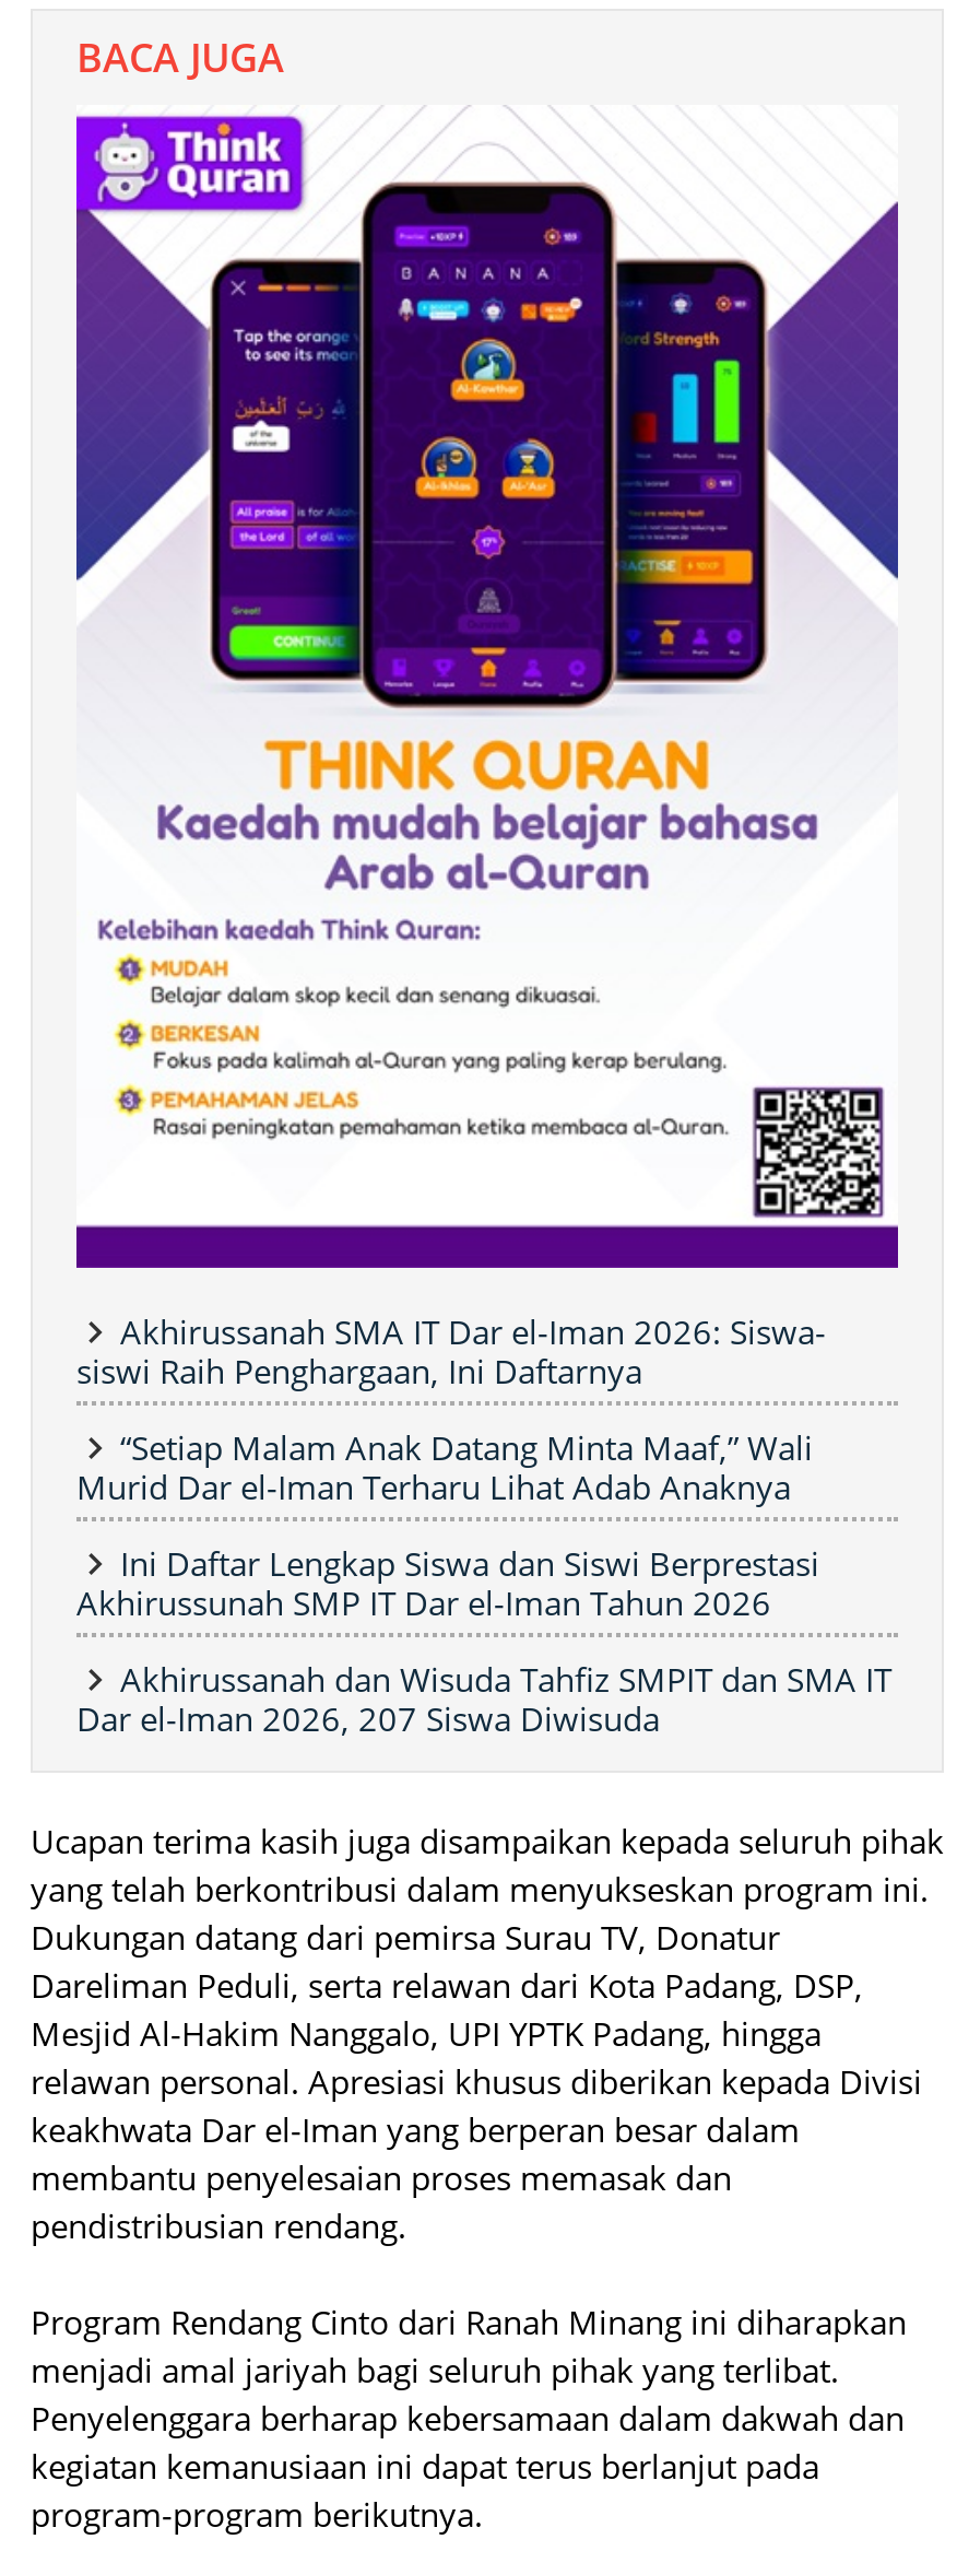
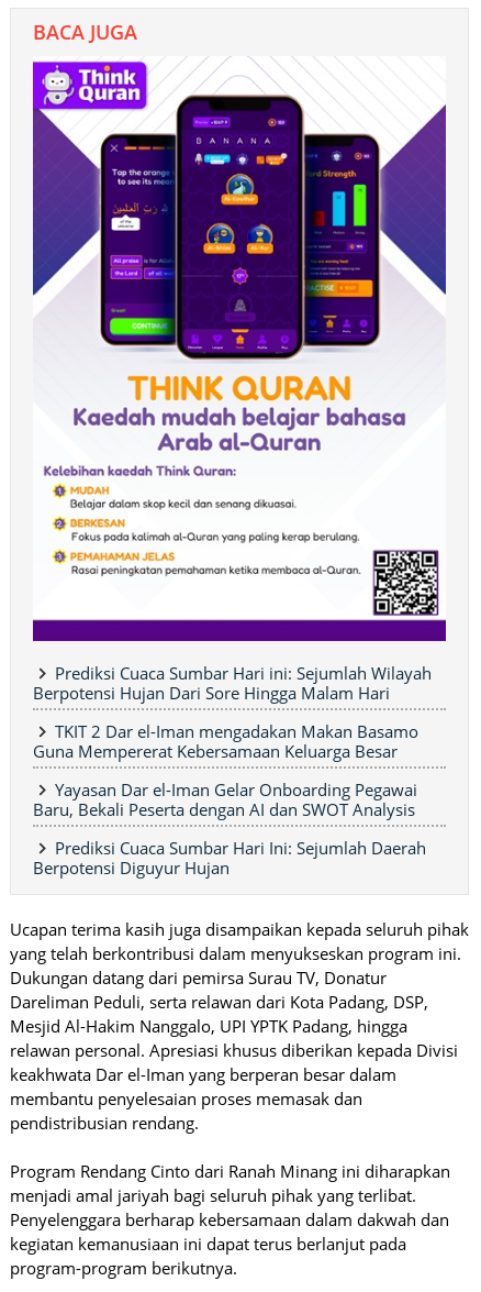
[76,1309,826,1392] Akhirussanah SMA IT Dar el-Iman 2026: Siswa- | siswi Raih Penghargaan, Ini Daftarnya -> [33,662,432,704] Prediksi Cuaca Sumbar Hari ini: Sejumlah Wilayah | Berpotensi Hujan Dari Sore Hingga Malam Hari
[76,1425,813,1508] “Setiap Malam Anak Datang Minta Maaf,” Wali | Murid Dar el-Iman Terharu Lihat Adab Anaknya -> [33,720,418,762] TKIT 2 Dar el-Iman mengadakan Makan Basamo | Guna Mempererat Kebersamaan Keluarga Besar
[76,1541,819,1624] Ini Daftar Lengkap Siswa dan Siswi Berprestasi | Akhirussunah SMP IT Dar el-Iman Tahun 2026 -> [33,778,417,820] Yayasan Dar el-Iman Gelar Onboarding Pegawai | Baru, Bekali Peserta dengan AI dan SWOT Analysis
[76,1657,891,1740] Akhirussanah dan Wisuda Tahfiz SMPIT dan SMA IT | Dar el-Iman 2026, 207 Siswa Diwisuda -> [33,837,426,878] Prediksi Cuaca Sumbar Hari Ini: Sejumlah Daerah | Berpotensi Diguyur Hujan

